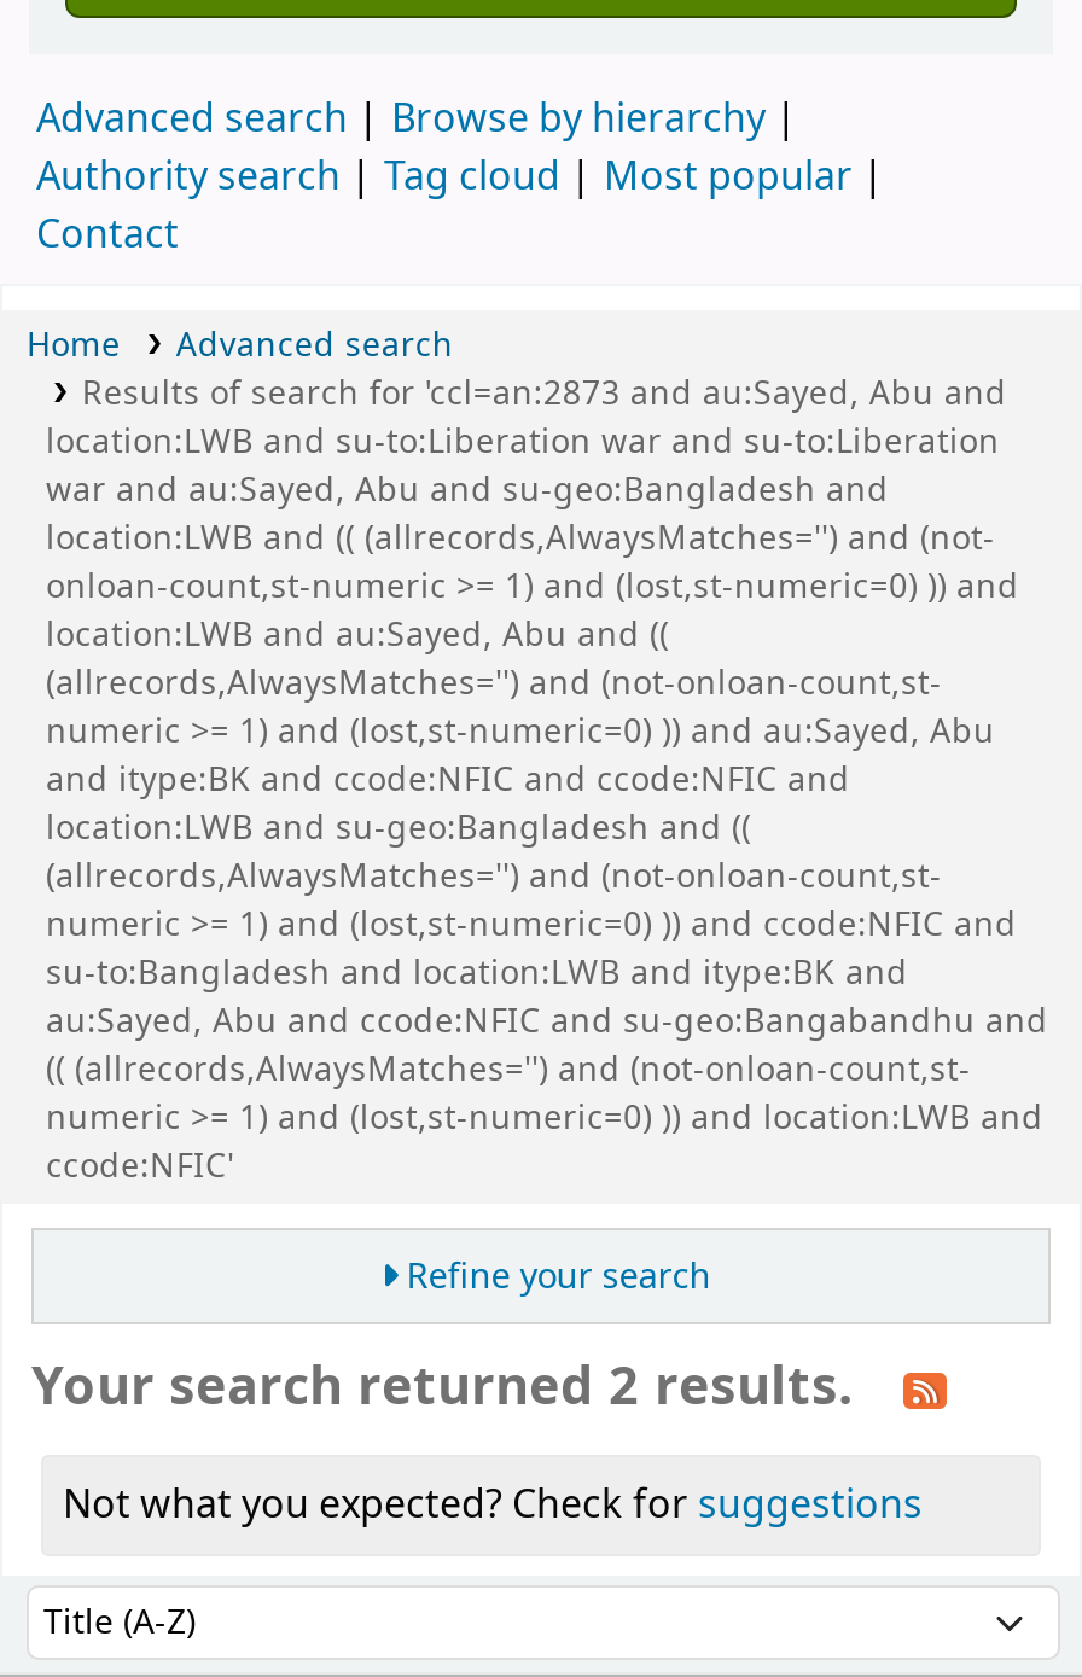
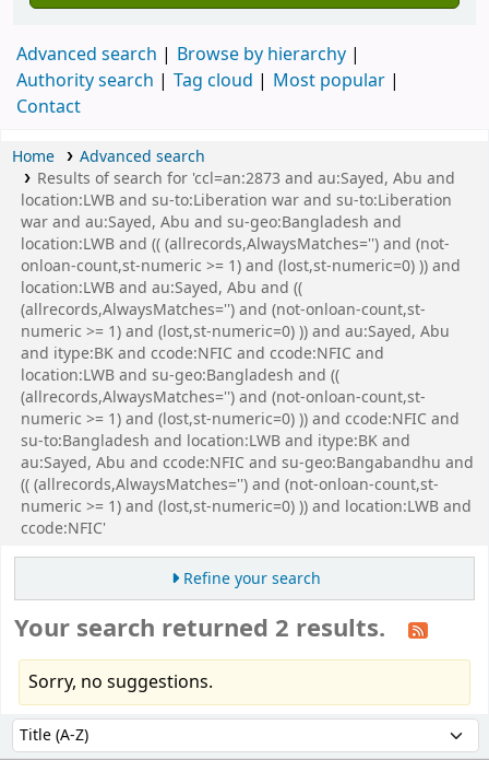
[63,1477,923,1535] Not what you expected? Check for suggestions -> [28,669,213,696] Sorry, no suggestions.

